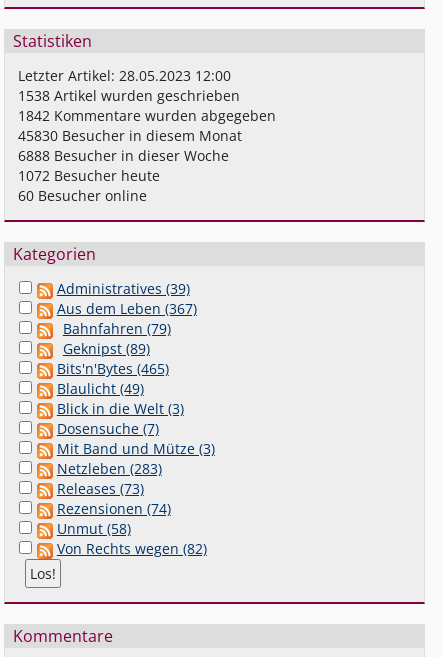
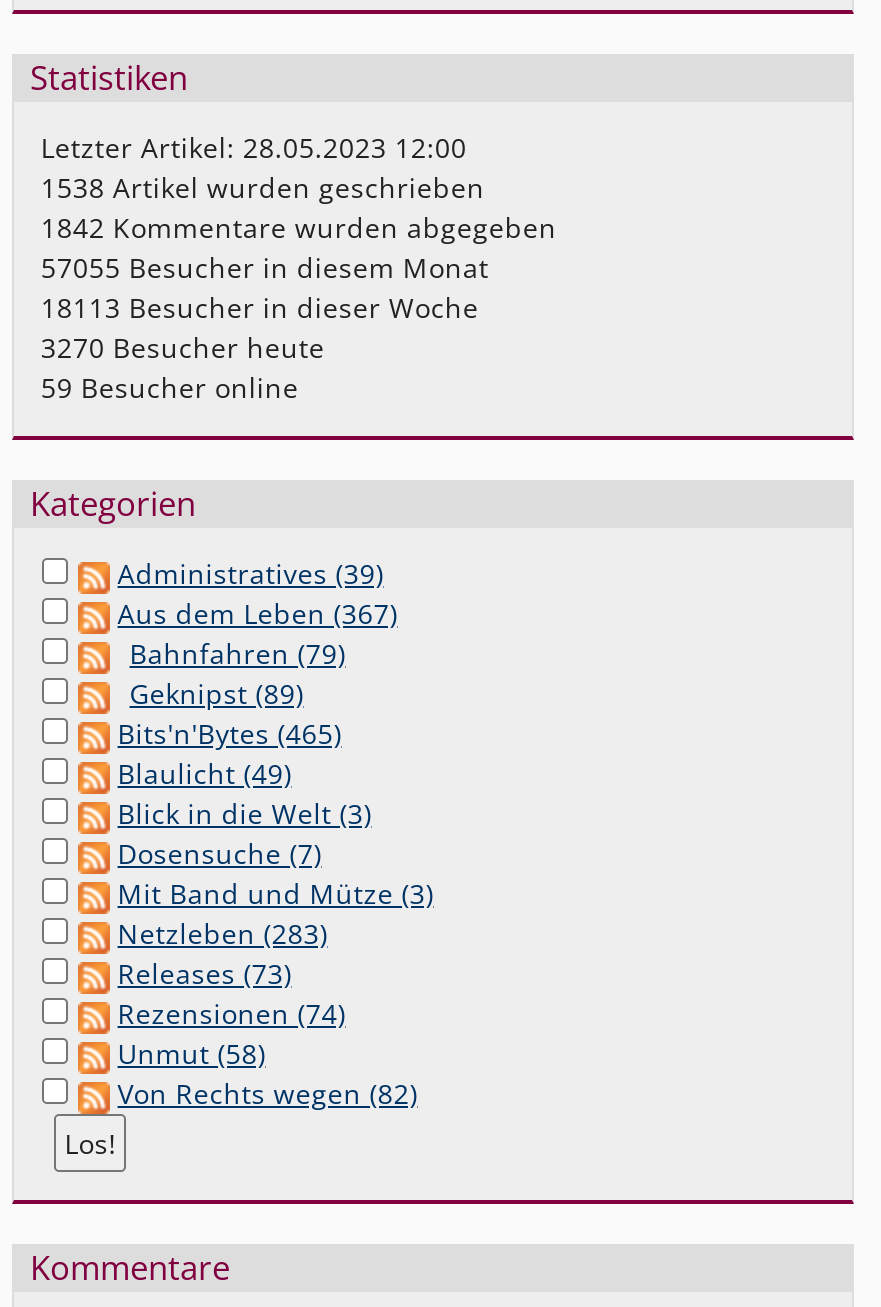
[18,126,242,145] 45830 Besucher in diesem Monat -> [41,249,489,287] 57055 Besucher in diesem Monat
[18,146,229,165] 6888 Besucher in dieser Woche -> [41,289,479,327] 18113 Besucher in dieser Woche
[18,166,160,185] 1072 Besucher heute -> [41,329,325,367] 3270 Besucher heute
[18,186,147,205] 60 Besucher online -> [41,369,299,407] 59 Besucher online

